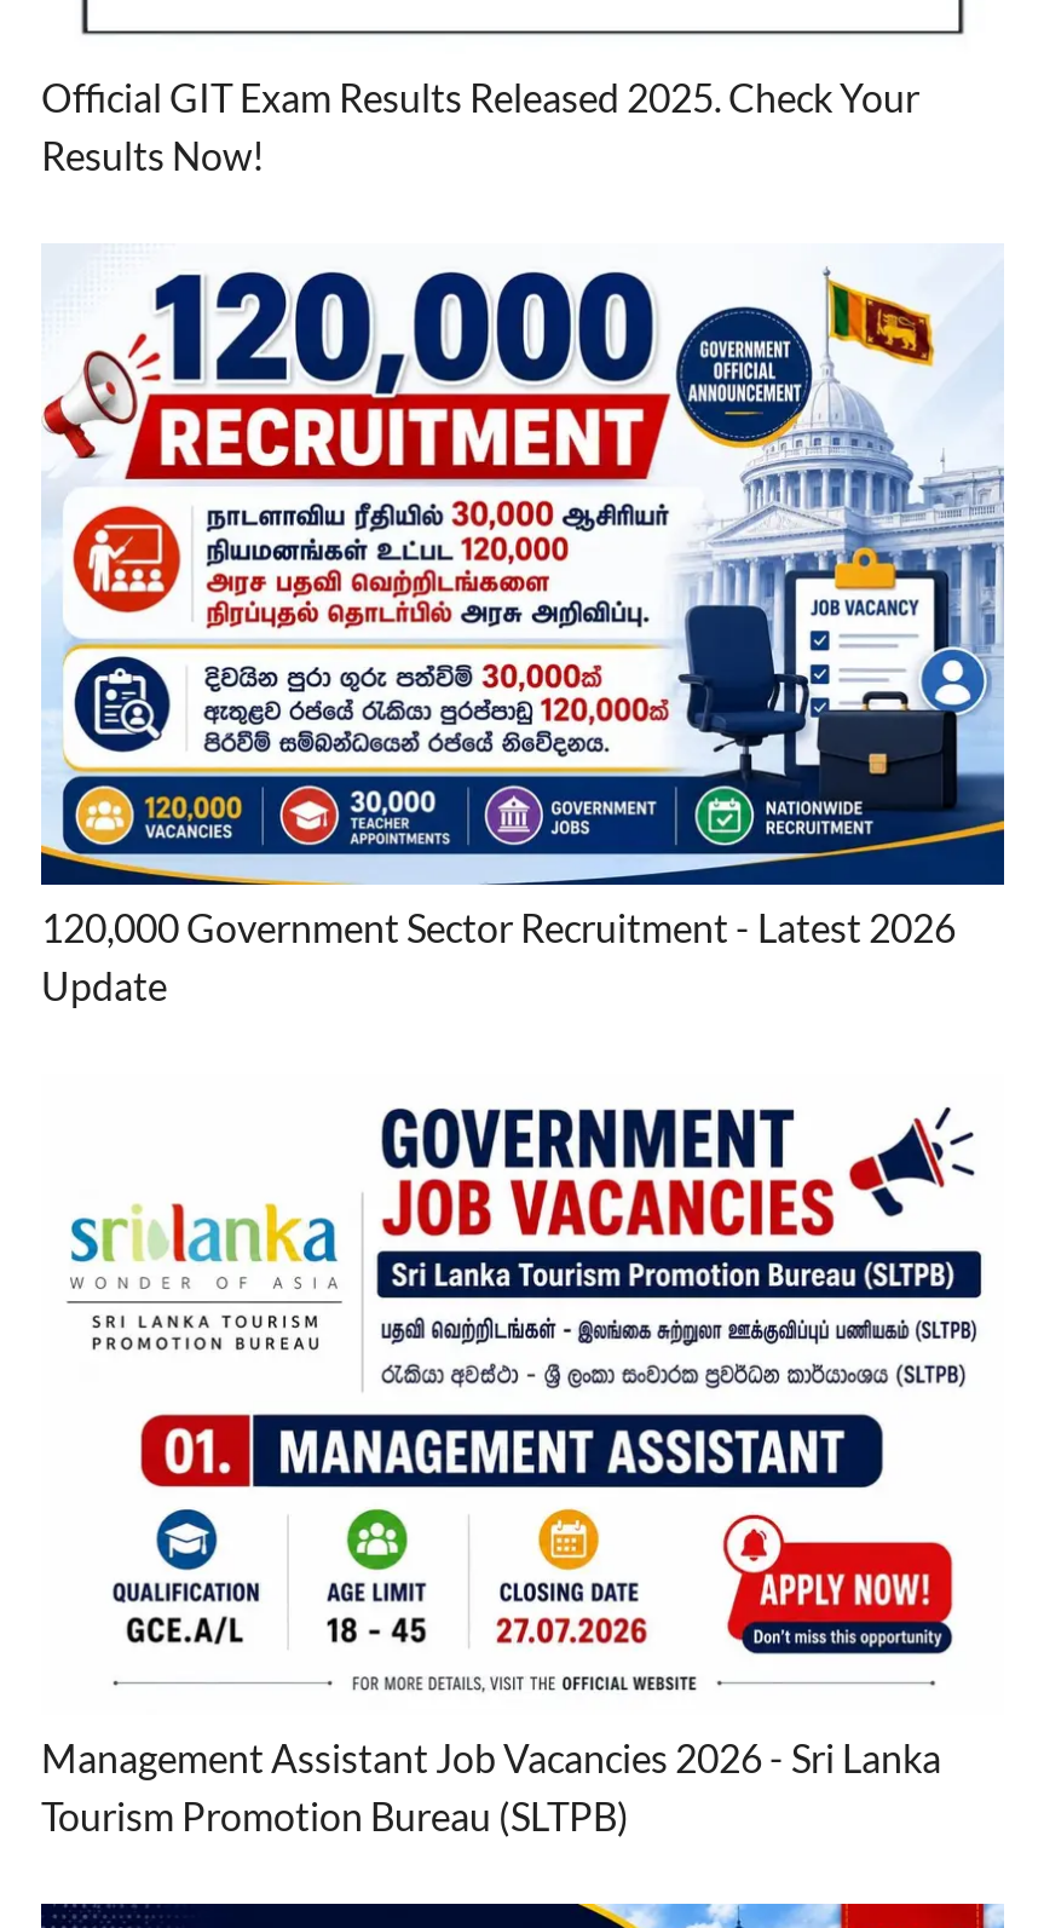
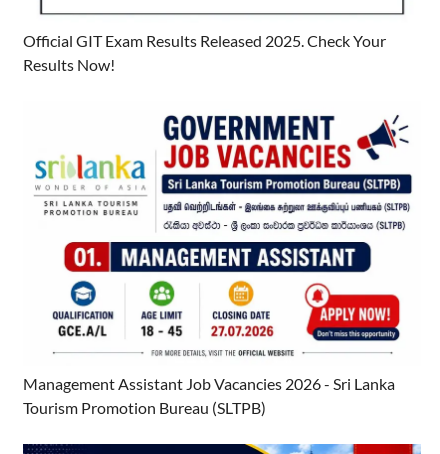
[39,267,1006,1008] [image] | 120,000 Government Sector Recruitment - Latest 2026 | Update -> none

